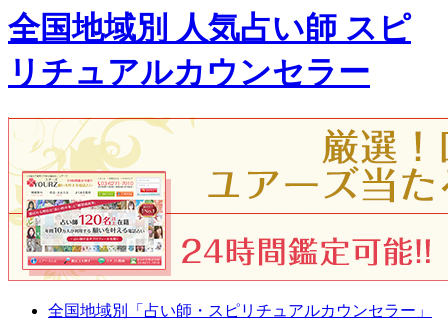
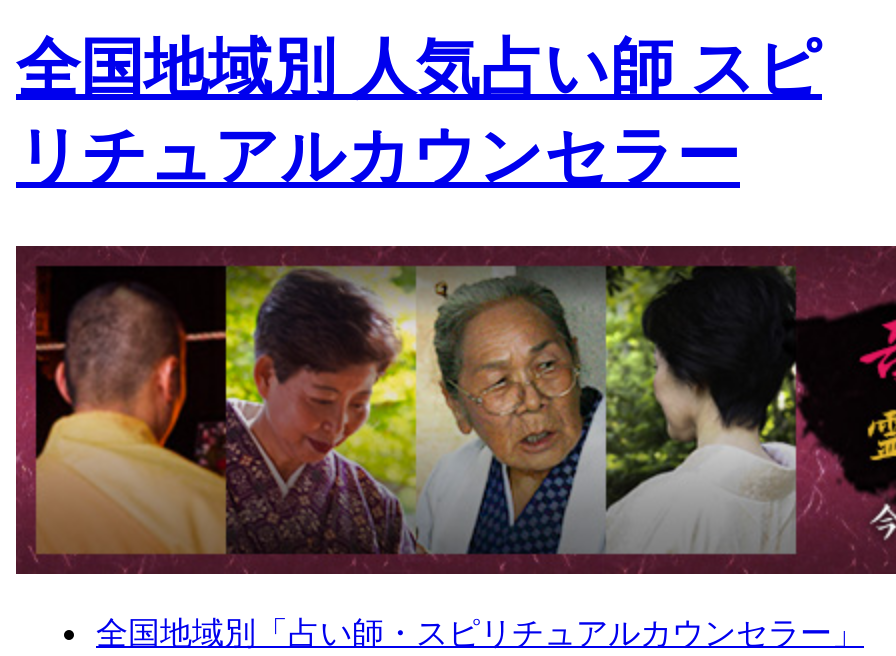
[7,117,445,281] [image] -> [14,244,890,576] [image]

